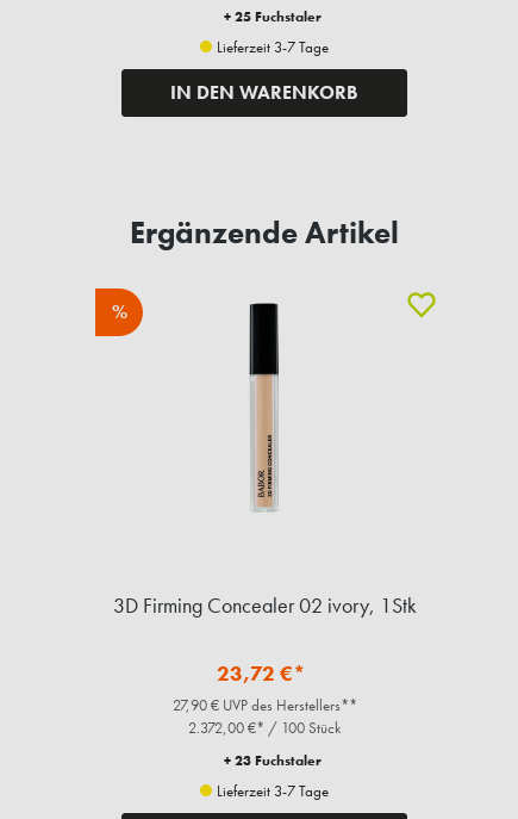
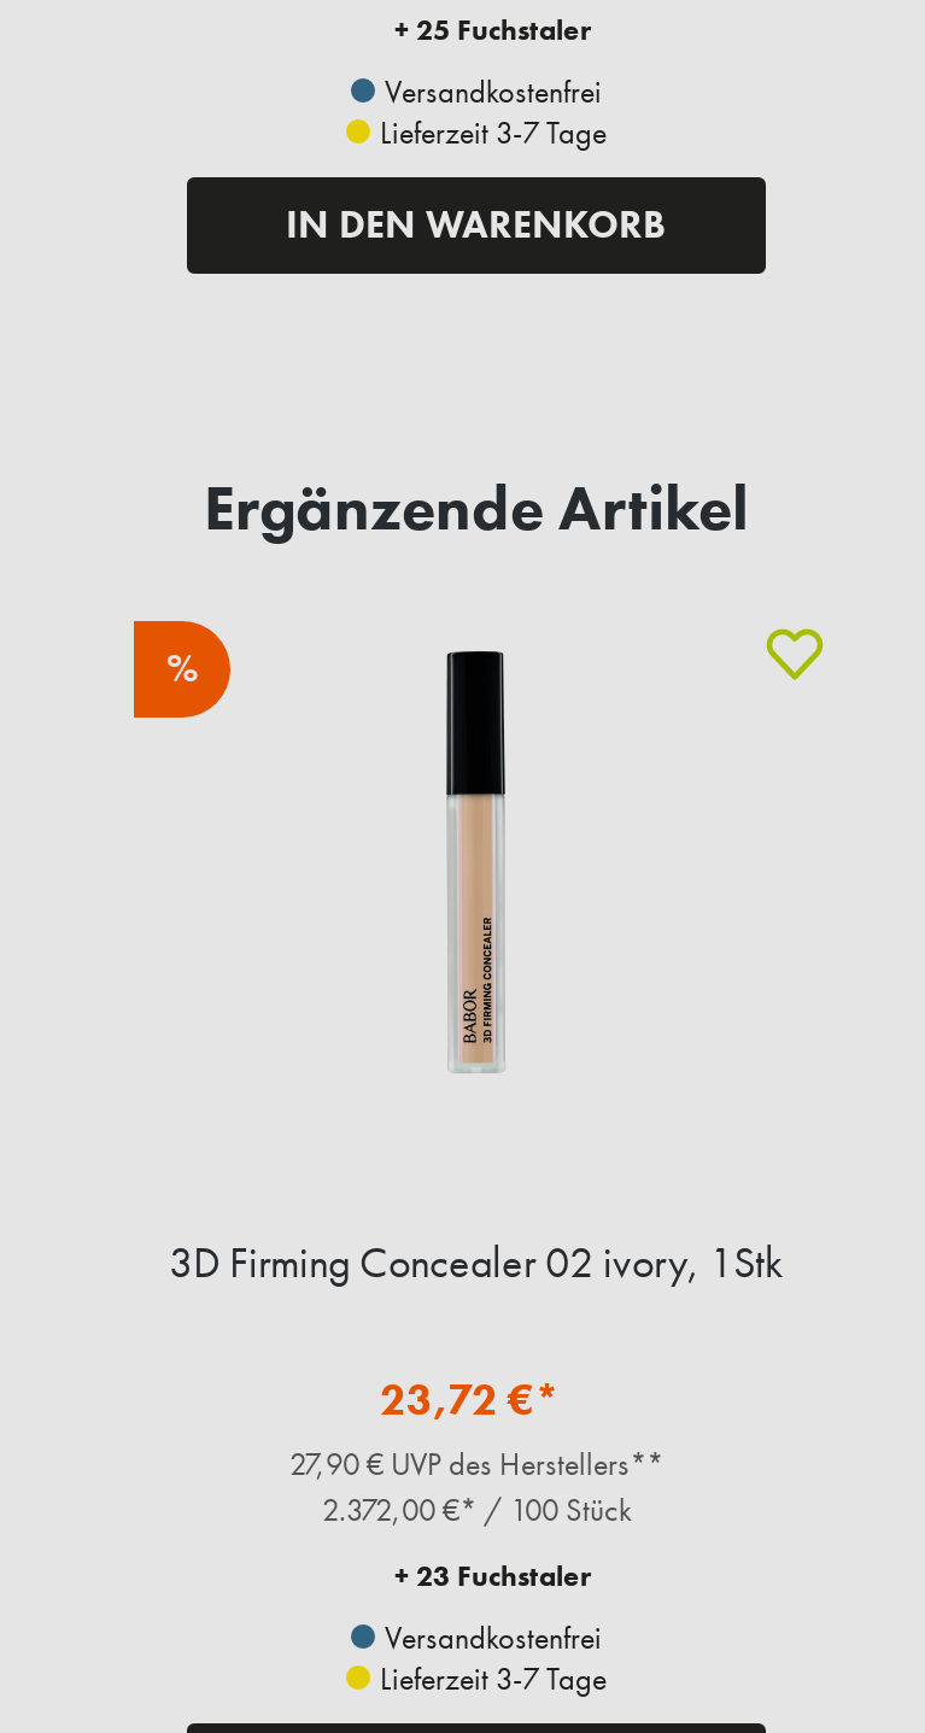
none -> [377,71,602,112] Versandkostenfrei
none -> [377,1617,602,1658] Versandkostenfrei

